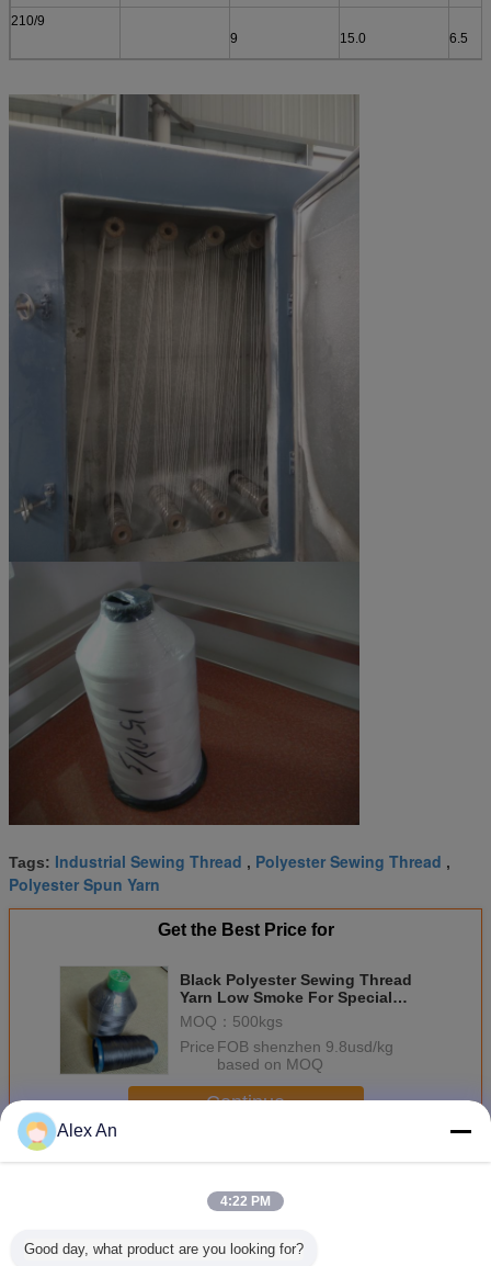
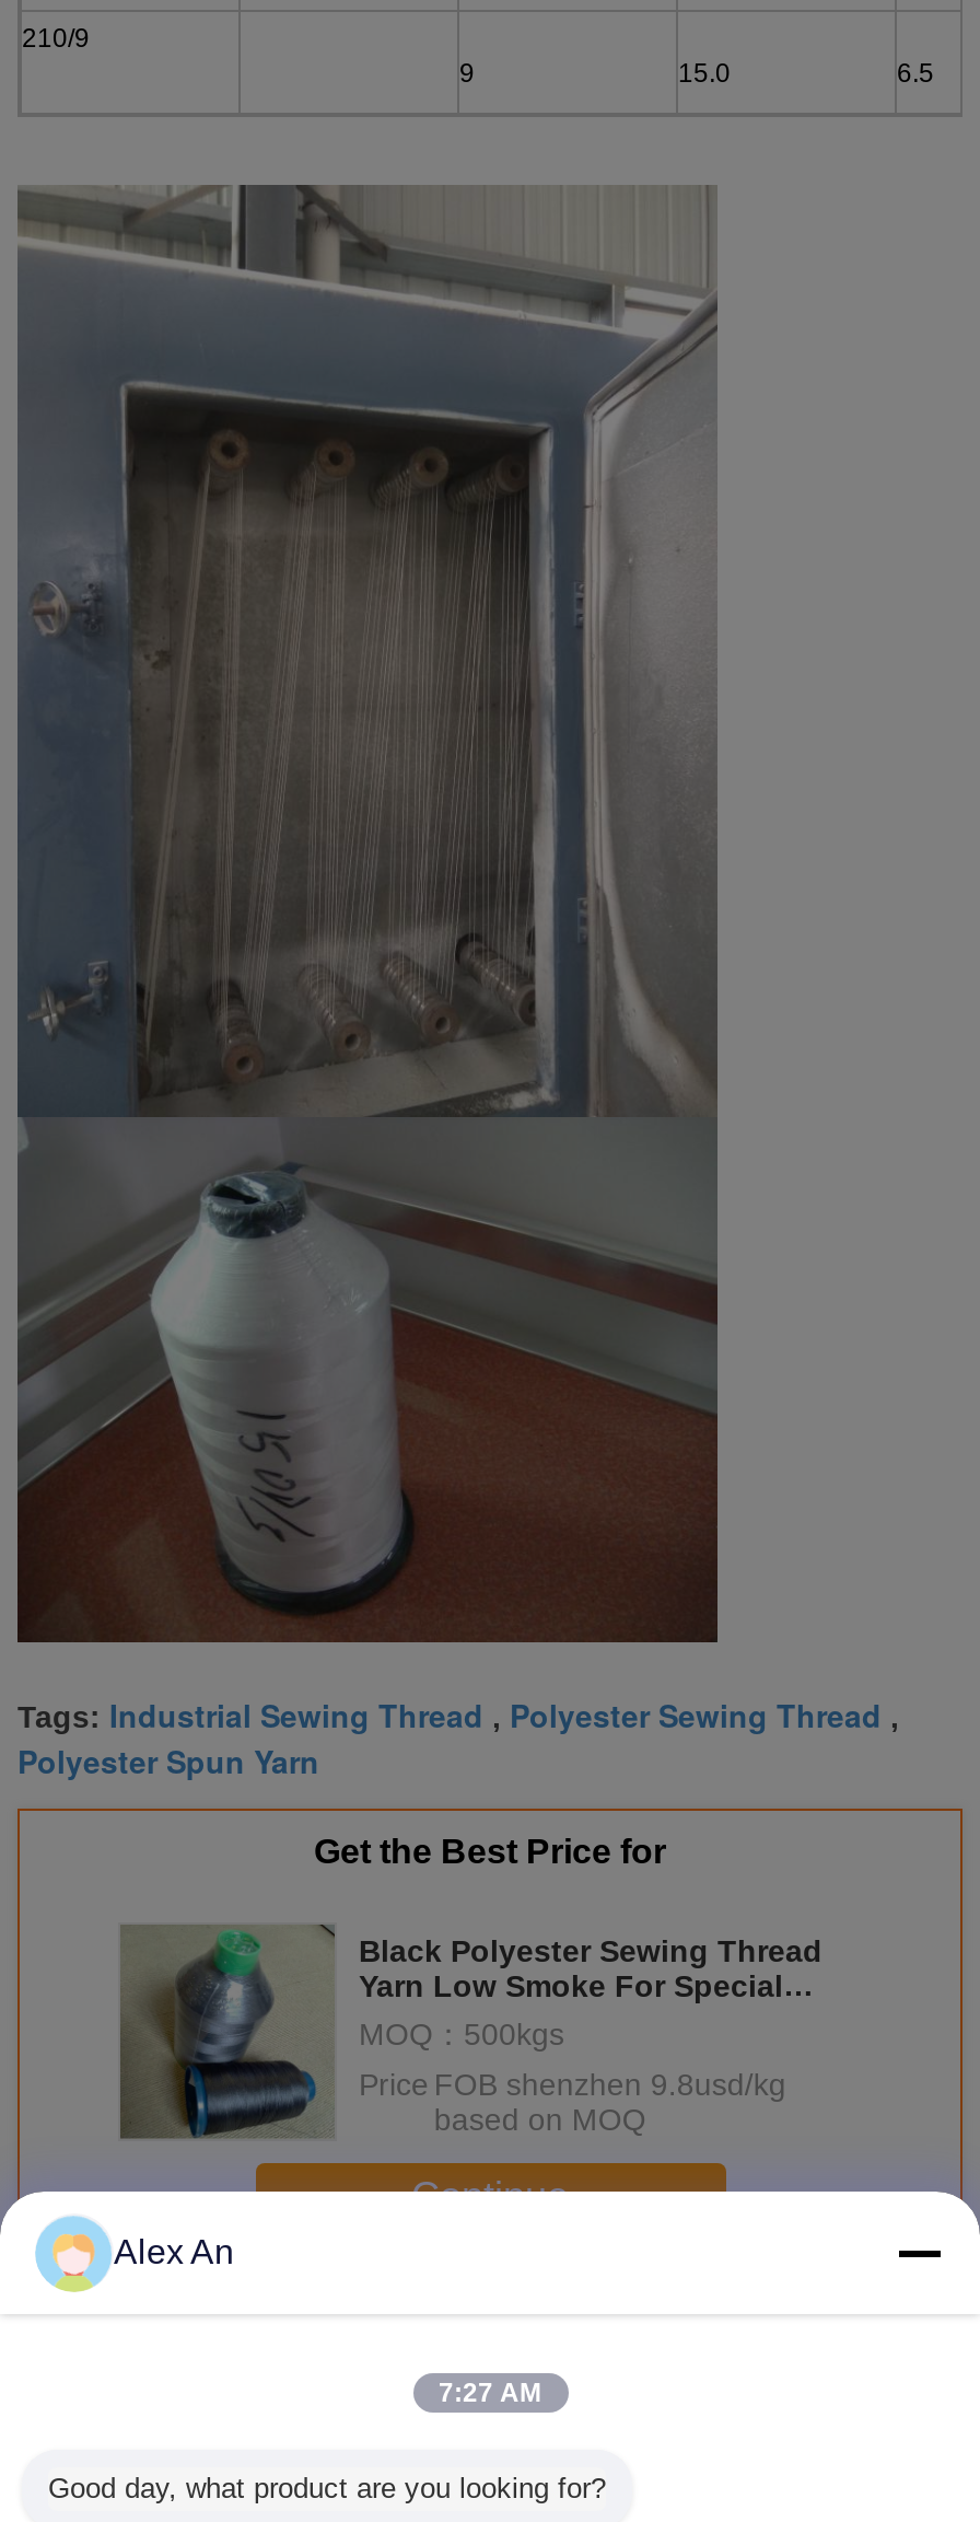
[220,1194,271,1209] 4:22 PM -> [439,2378,541,2408] 7:27 AM

